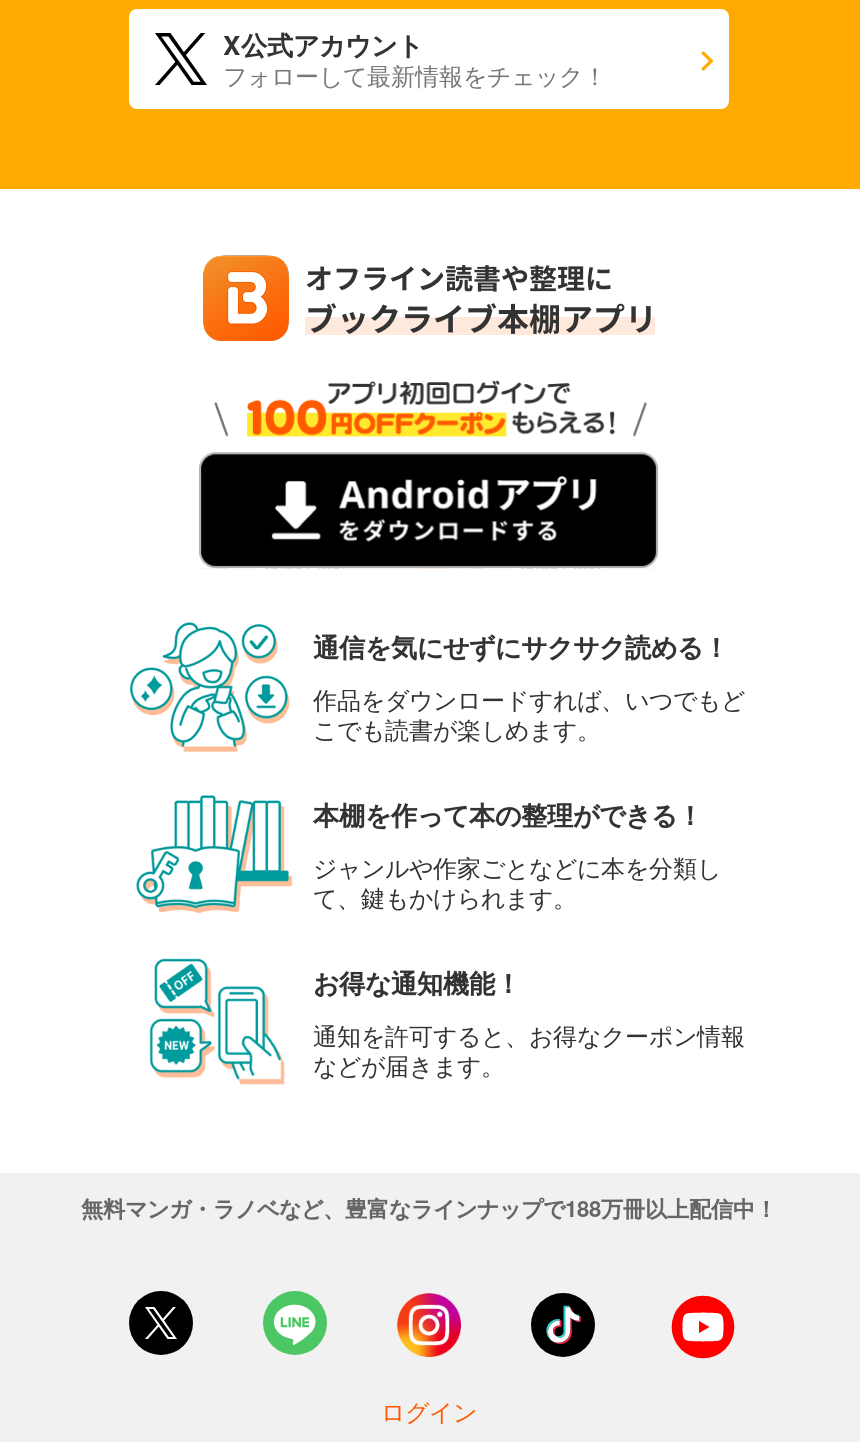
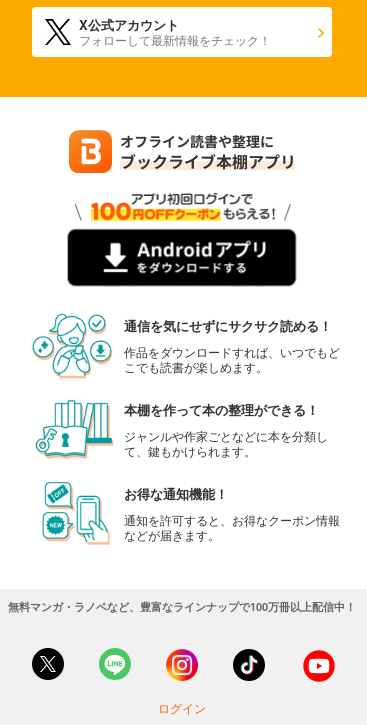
[81,1194,777,1224] 無料マンガ・ラノベなど、豊富なラインナップで188万冊以上配信中！ -> [8,599,356,614] 無料マンガ・ラノベなど、豊富なラインナップで100万冊以上配信中！

